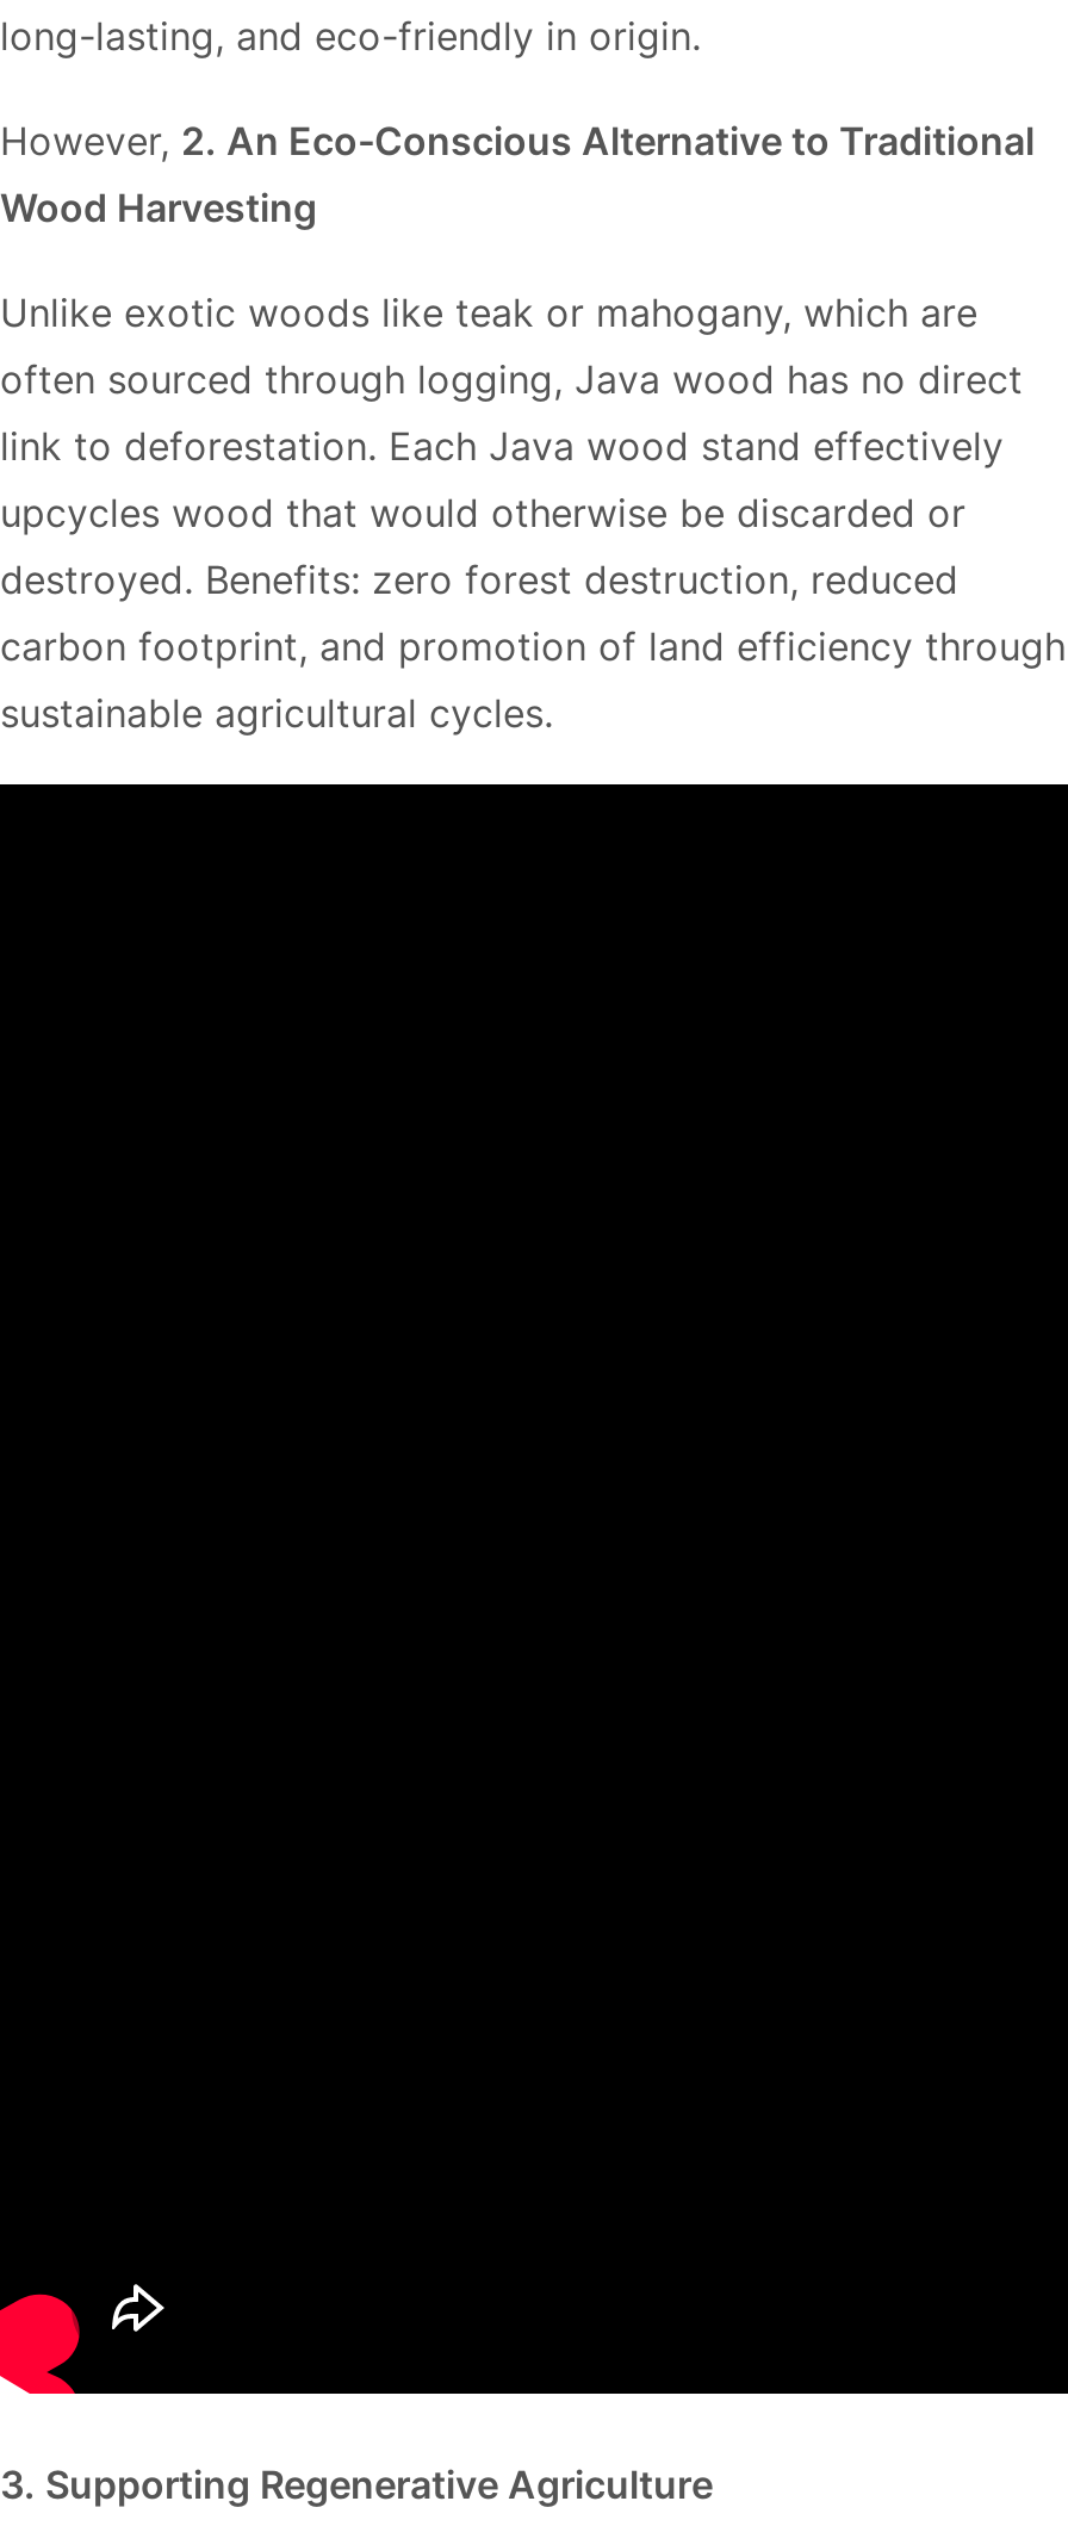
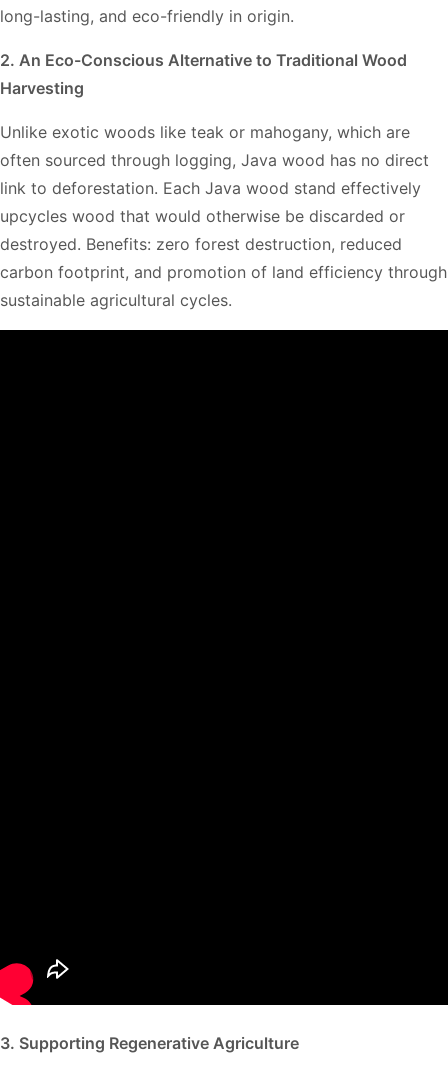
[0,117,1035,232] However, 2. An Eco-Conscious Alternative to Traditional | Wood Harvesting -> [0,50,407,98] 2. An Eco-Conscious Alternative to Traditional Wood | Harvesting

